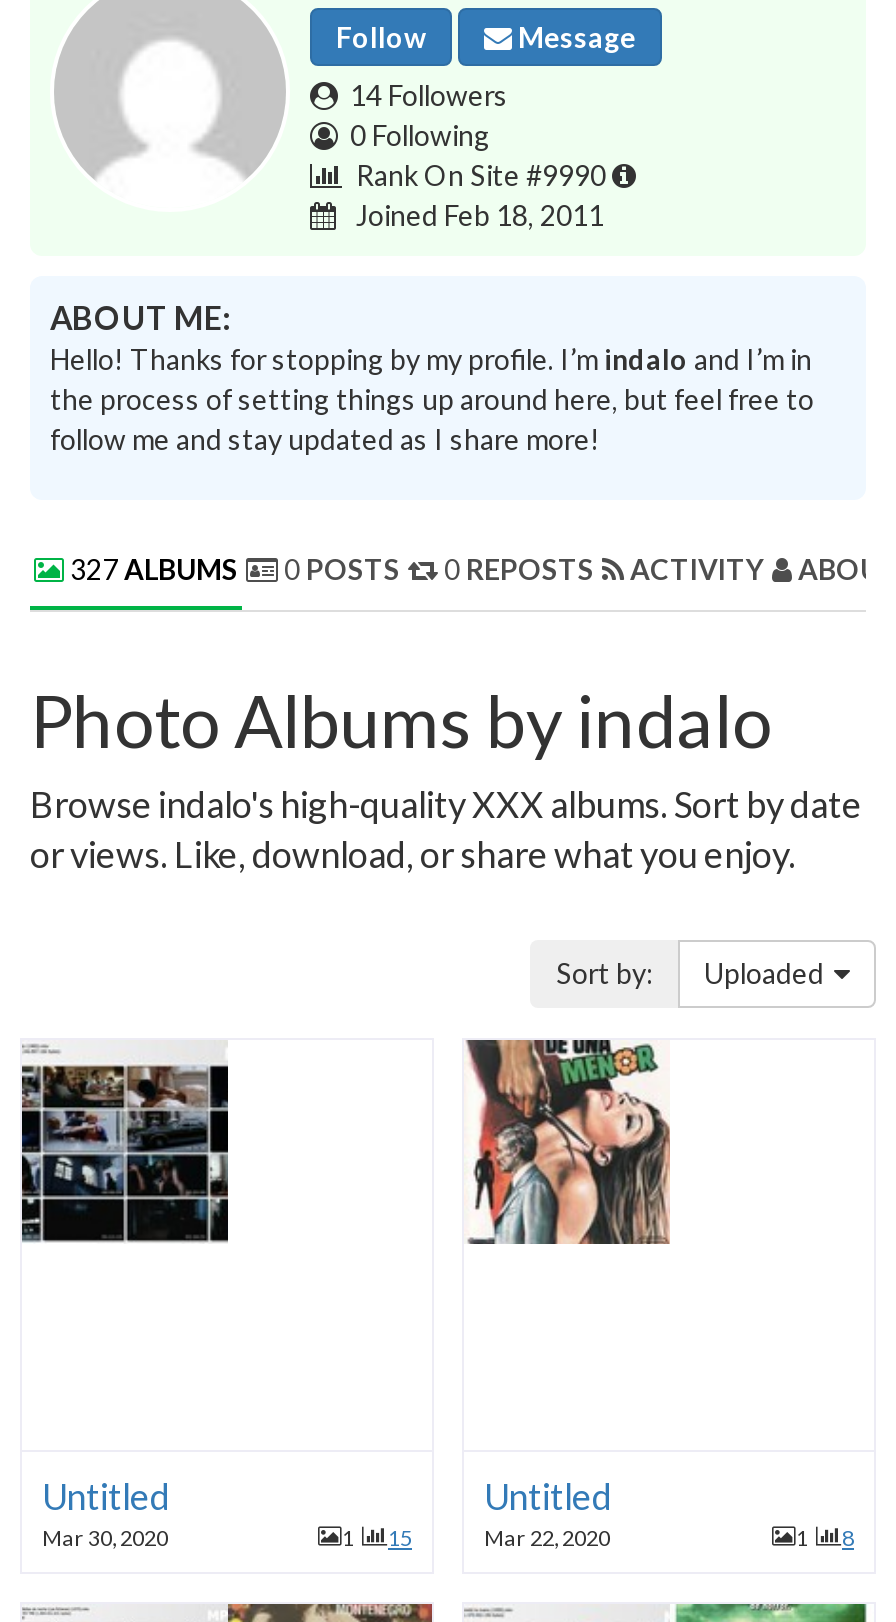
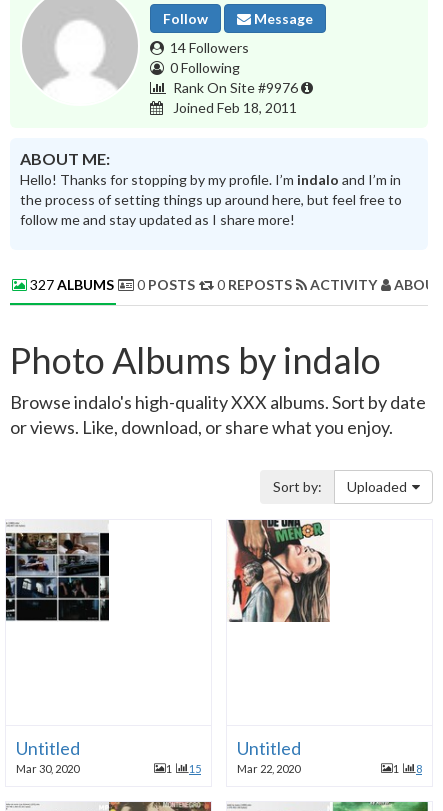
[350,158,612,192] Rank On Site #9990 -> [170,79,301,96] Rank On Site #9976

